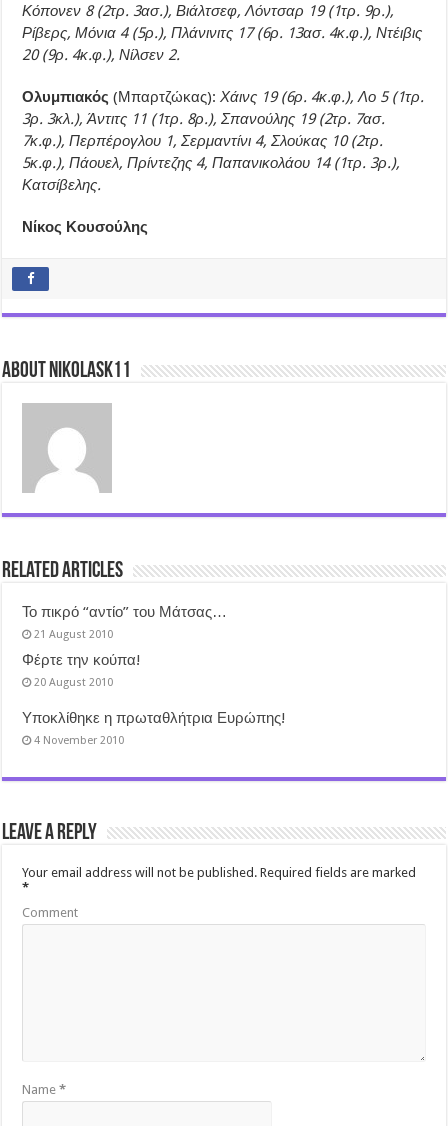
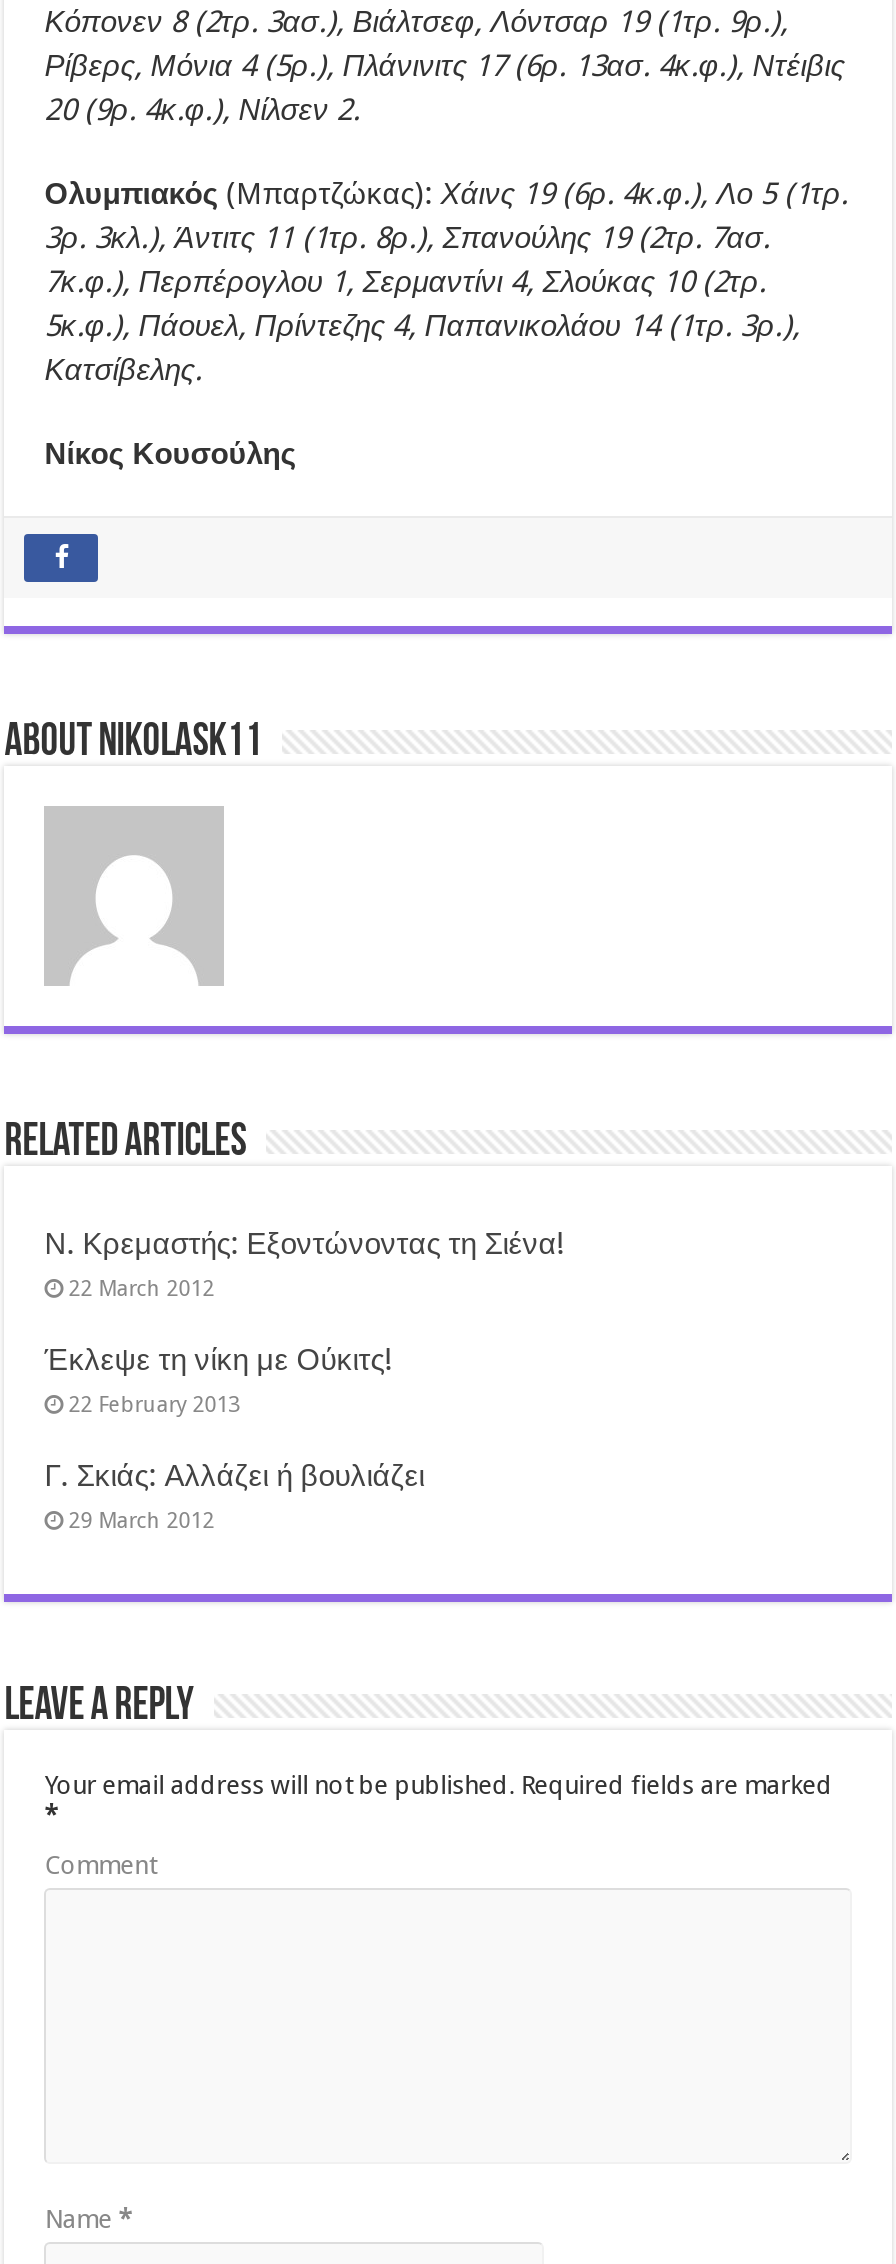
[22,603,227,641] Το πικρό “αντίο” του Μάτσας… | 21 August 2010 -> [44,1226,566,1302] Ν. Κρεμαστής: Εξοντώνοντας τη Σιένα! | 22 March 2012
[22,651,141,689] Φέρτε την κούπα! | 20 August 2010 -> [44,1342,394,1418] Έκλεψε τη νίκη με Ούκιτς! | 22 February 2013
[22,709,286,747] Υποκλίθηκε η πρωταθλήτρια Ευρώπης! | 4 November 2010 -> [44,1458,424,1534] Γ. Σκιάς: Αλλάζει ή βουλιάζει | 29 March 2012

